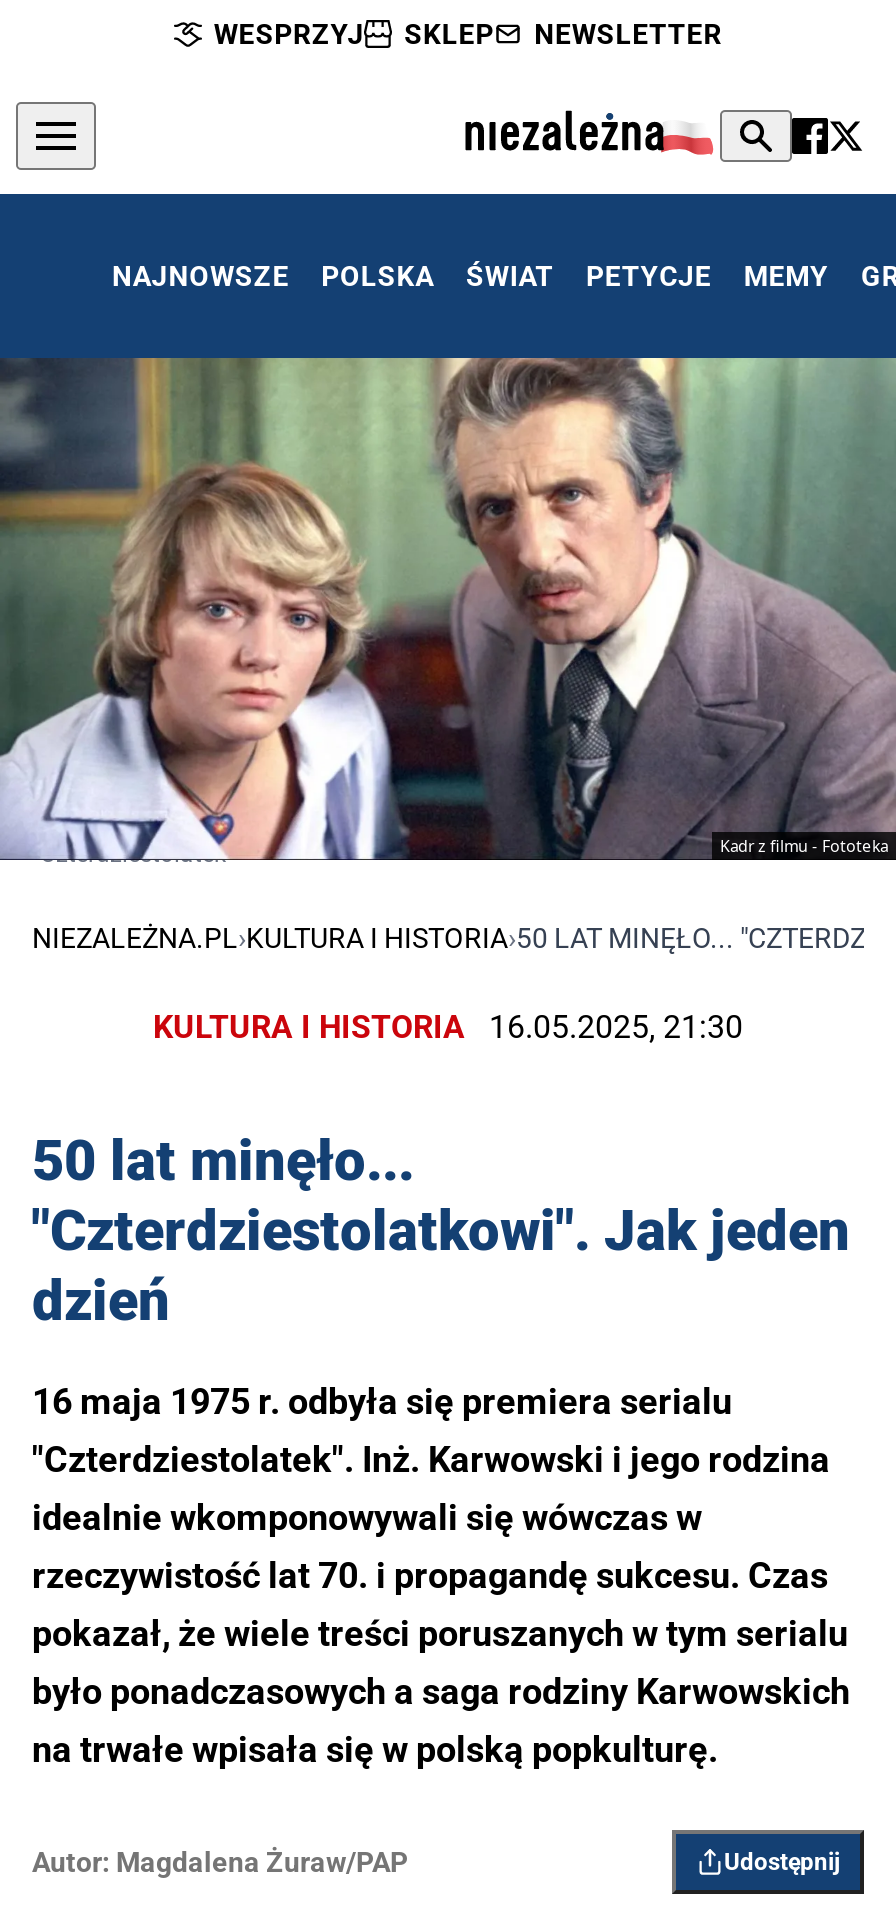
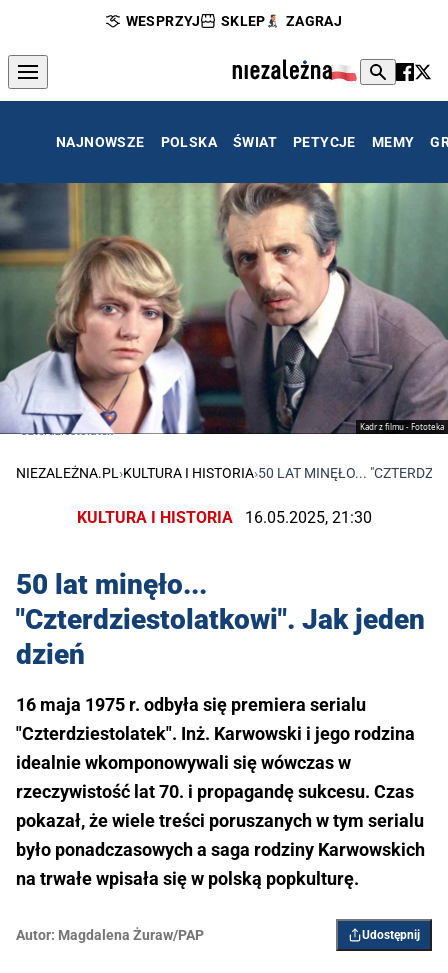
[534,18,722,50] NEWSLETTER -> [286,13,342,29] ZAGRAJ

